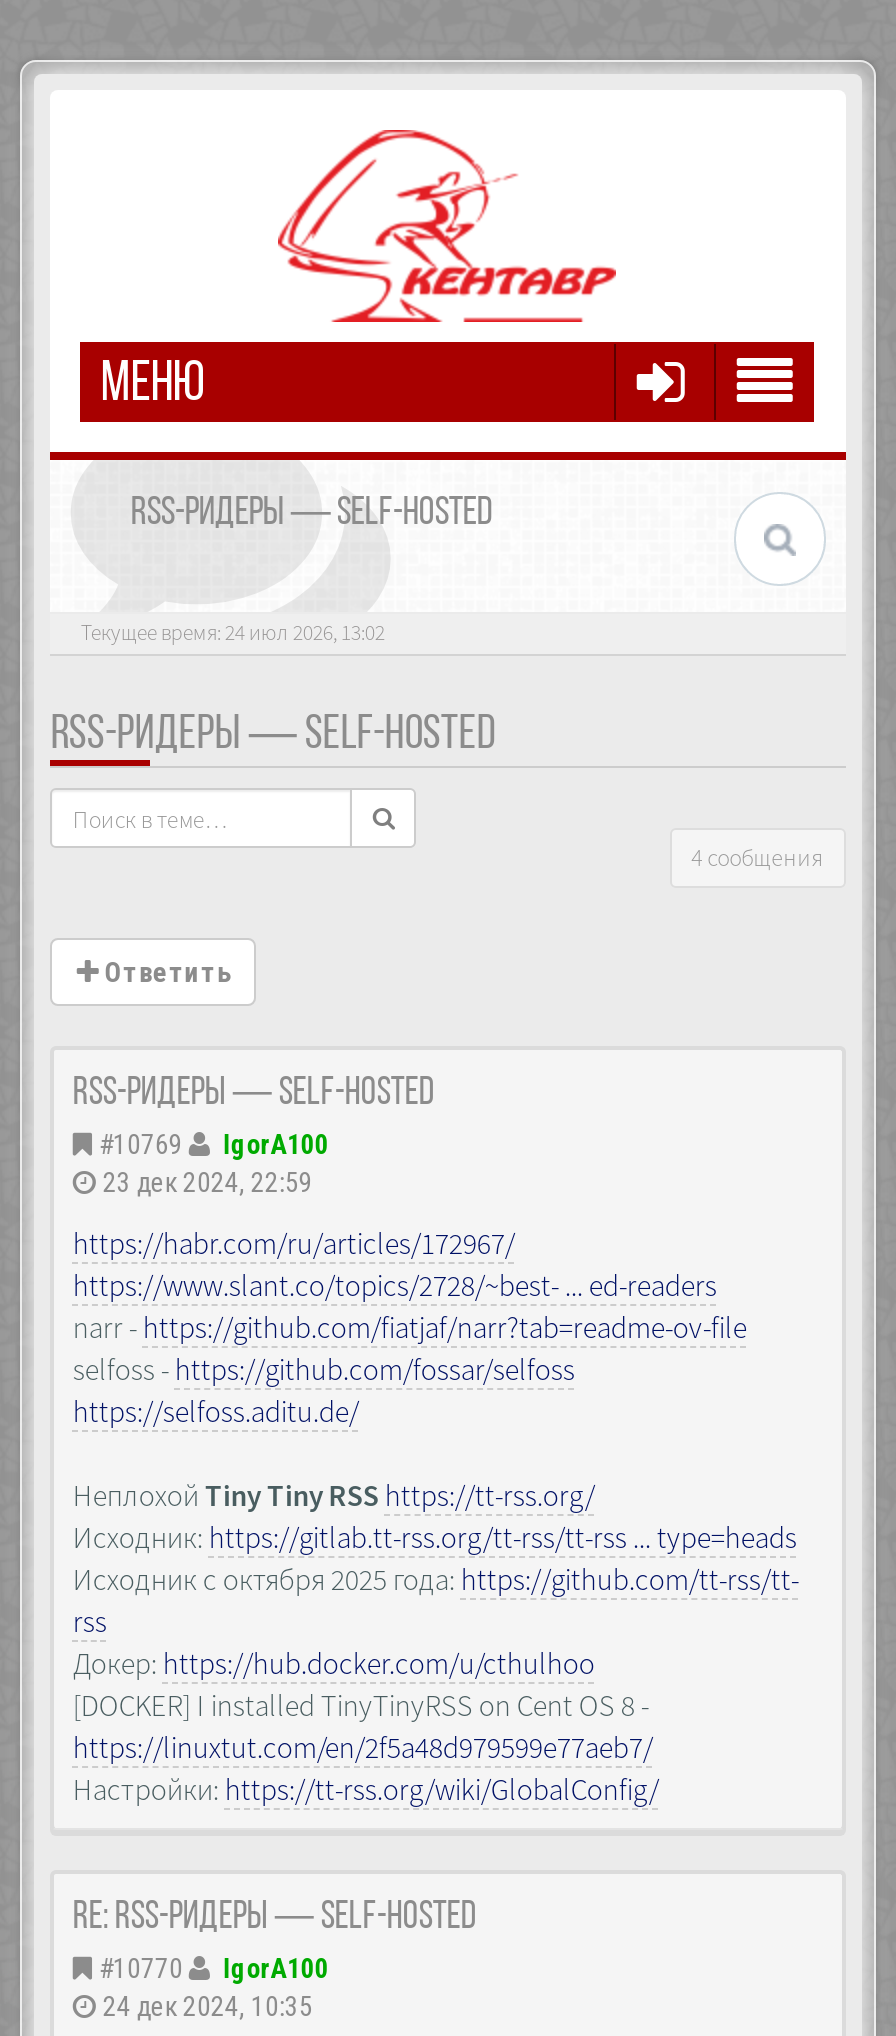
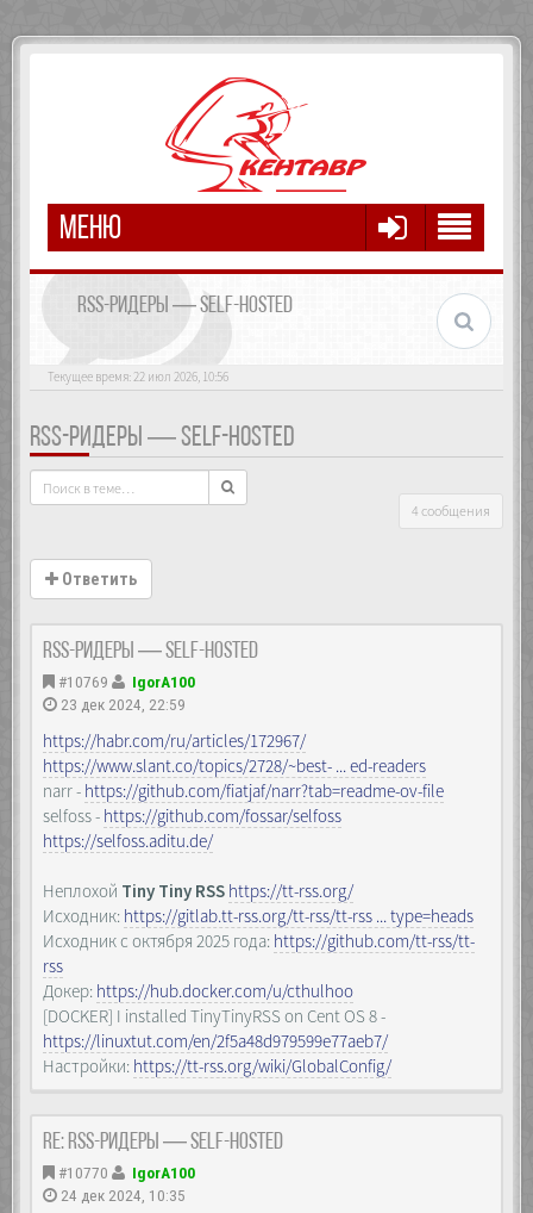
[81,618,385,646] Текущее время: 24 июл 2026, 13:02 -> [48,368,229,385] Текущее время: 22 июл 2026, 10:56

